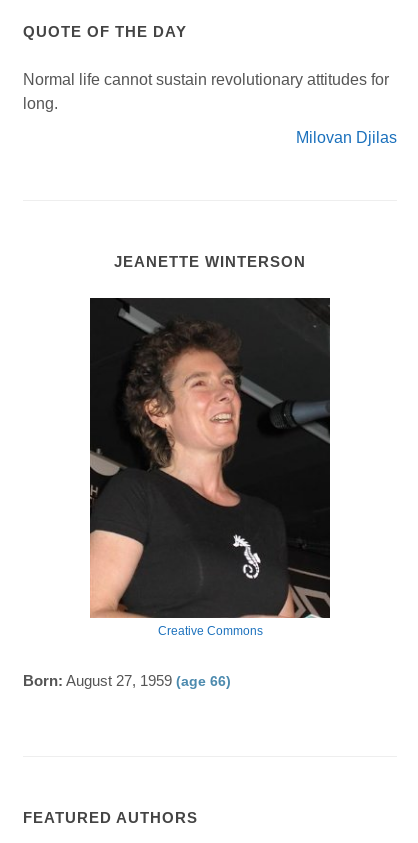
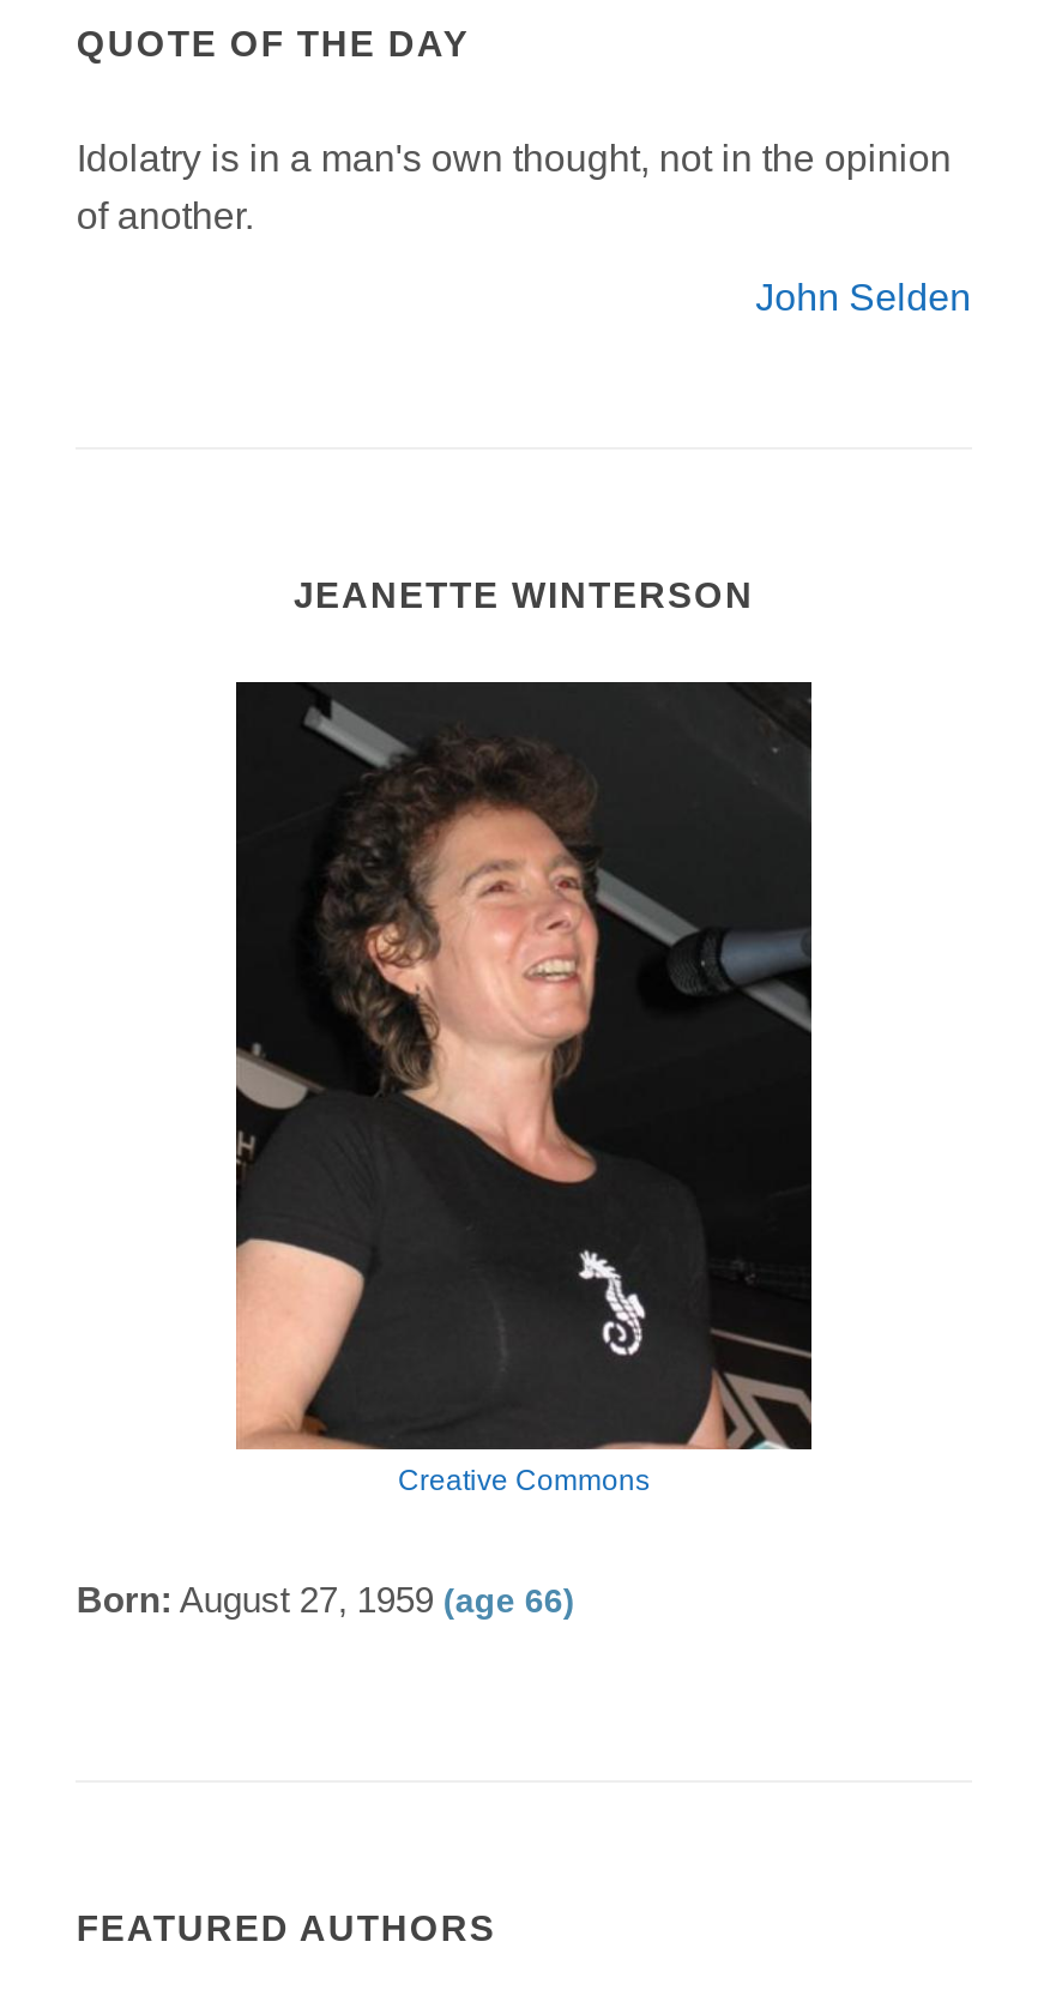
[23,71,389,112] Normal life cannot sustain revolutionary attitudes for | long. -> [76,137,951,235] Idolatry is in a man's own thought, not in the opinion | of another.
[296,129,397,146] Milovan Djilas -> [755,276,971,317] John Selden

